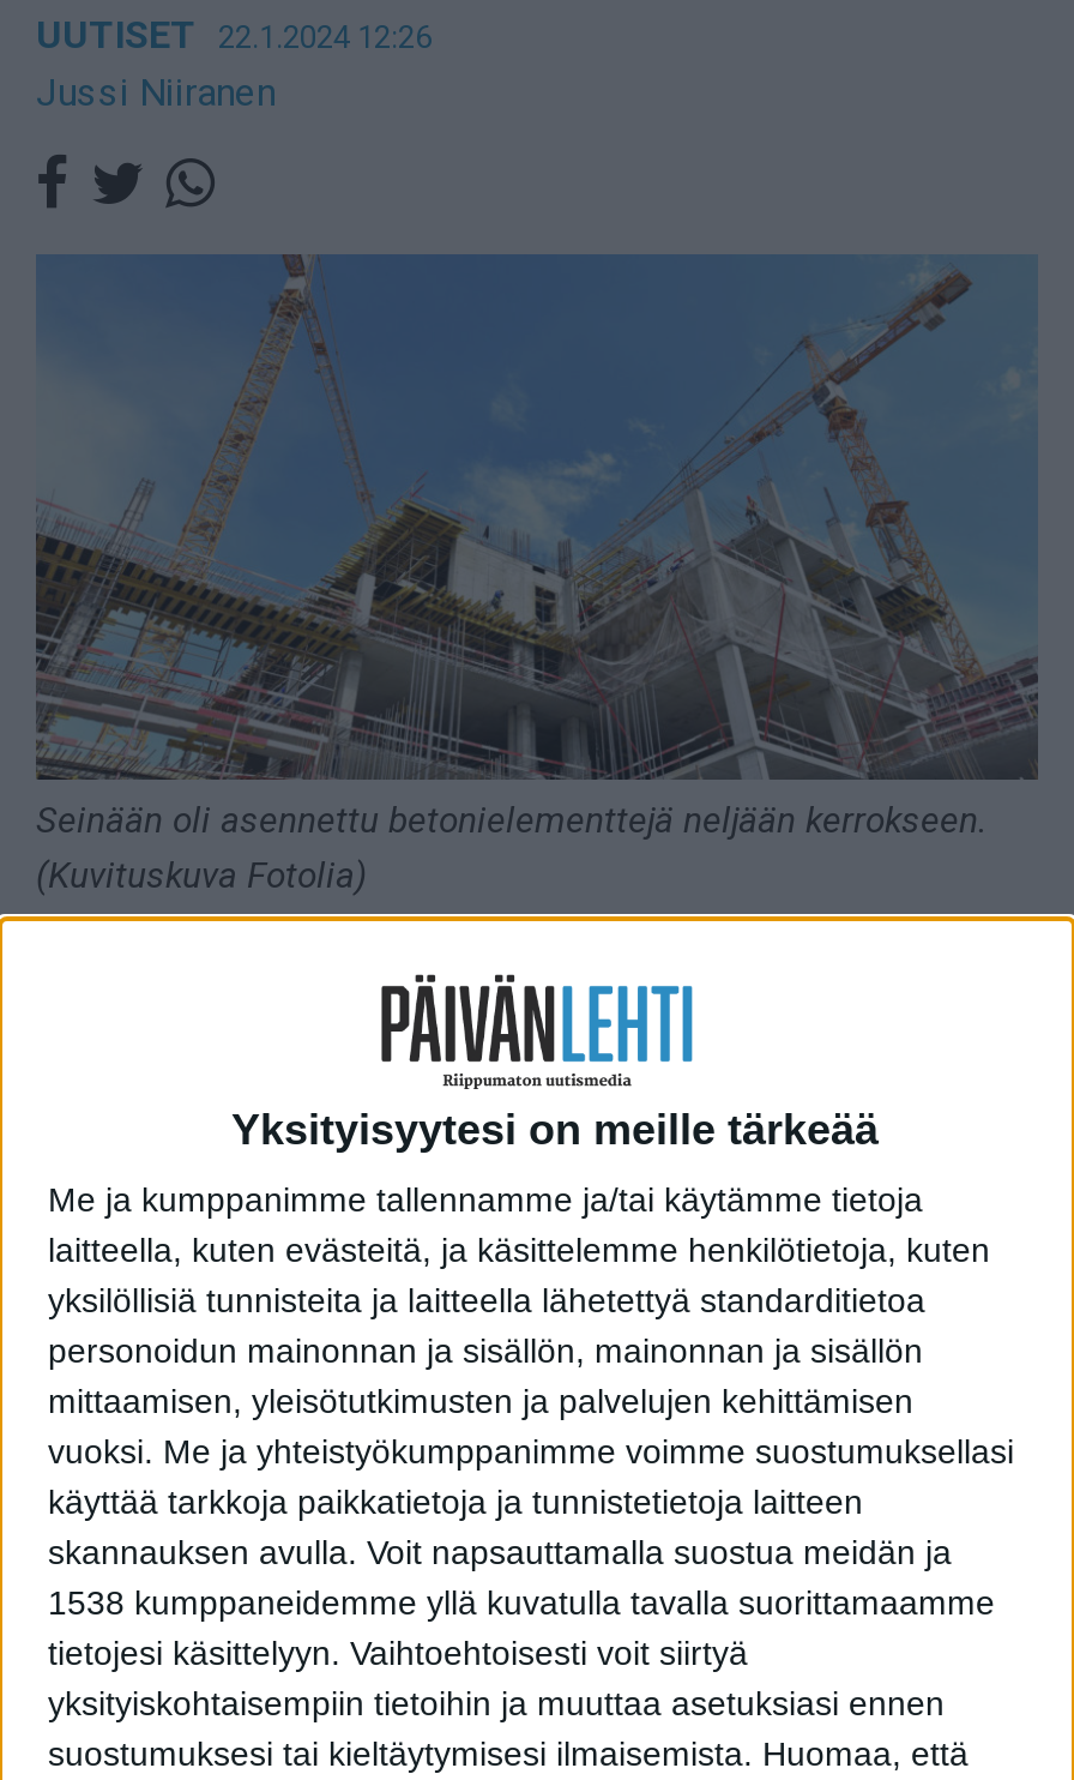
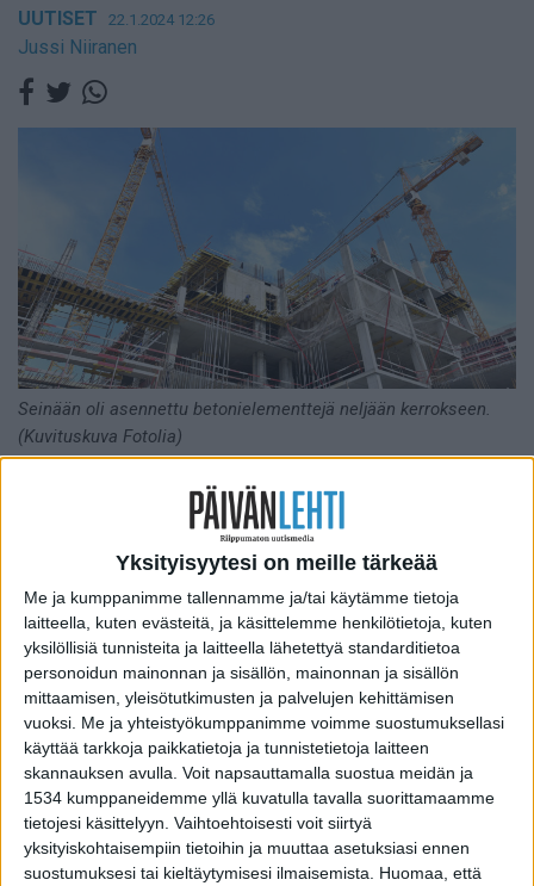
[48,1584,995,1622] 1538 kumppaneidemme yllä kuvatulla tavalla suorittamaamme -> [24,789,495,808] 1534 kumppaneidemme yllä kuvatulla tavalla suorittamaamme

